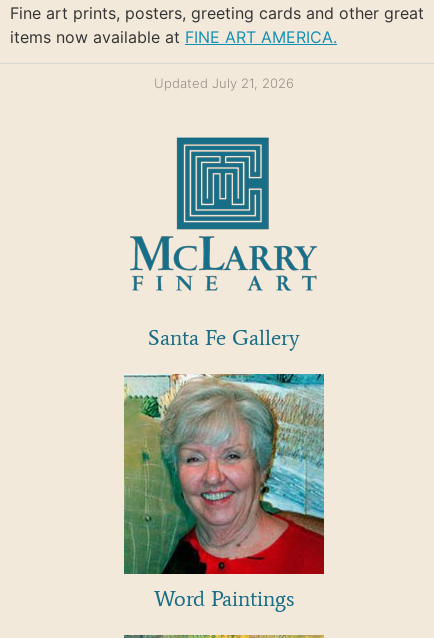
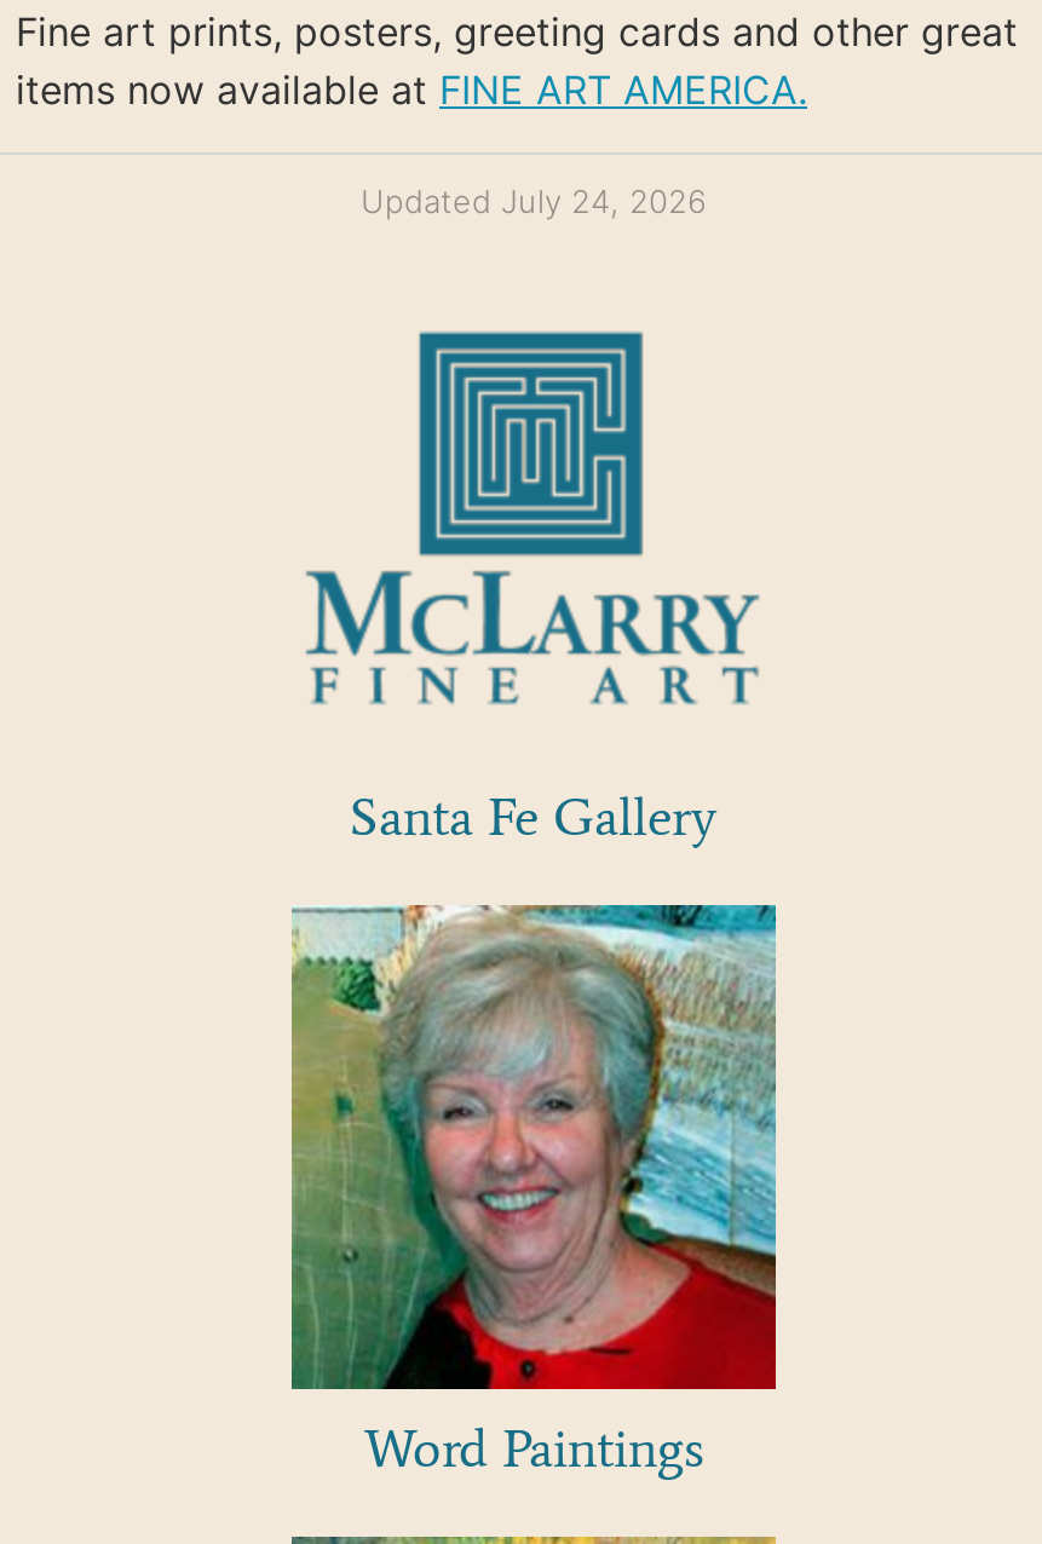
[154,75,294,91] Updated July 21, 2026 -> [361,181,707,220] Updated July 24, 2026

